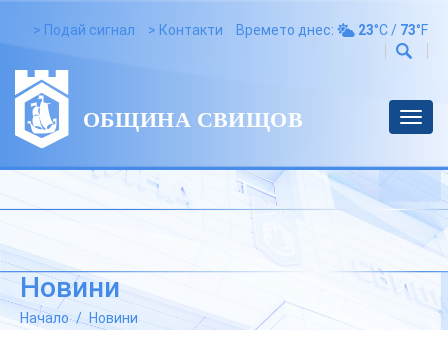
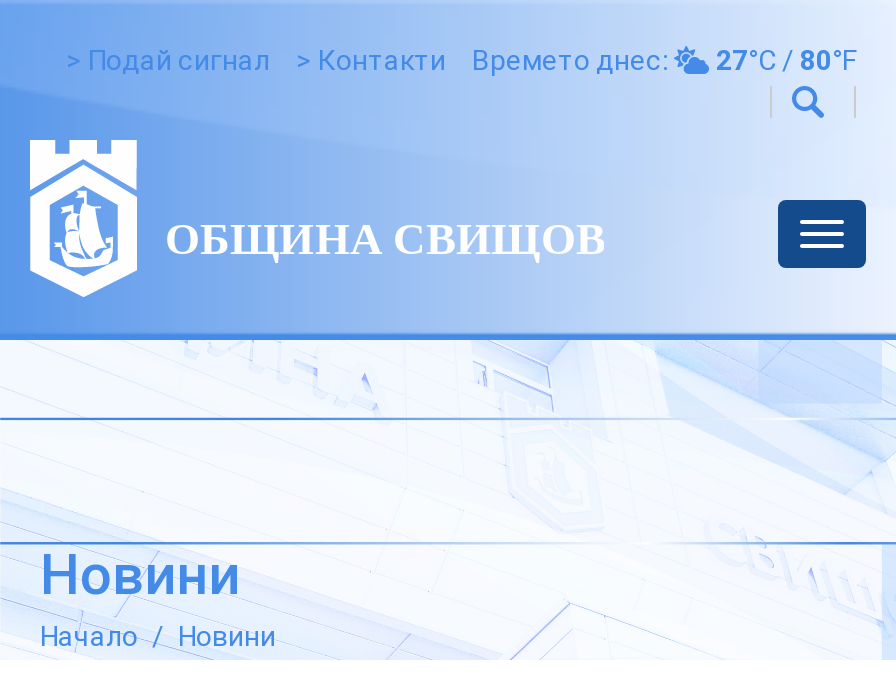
[358,22,428,38] 23°C / 73°F -> [716,44,856,76] 27°C / 80°F

